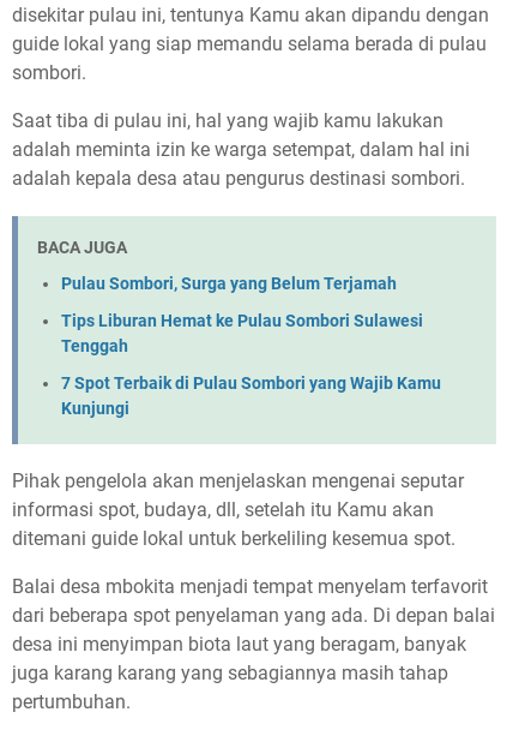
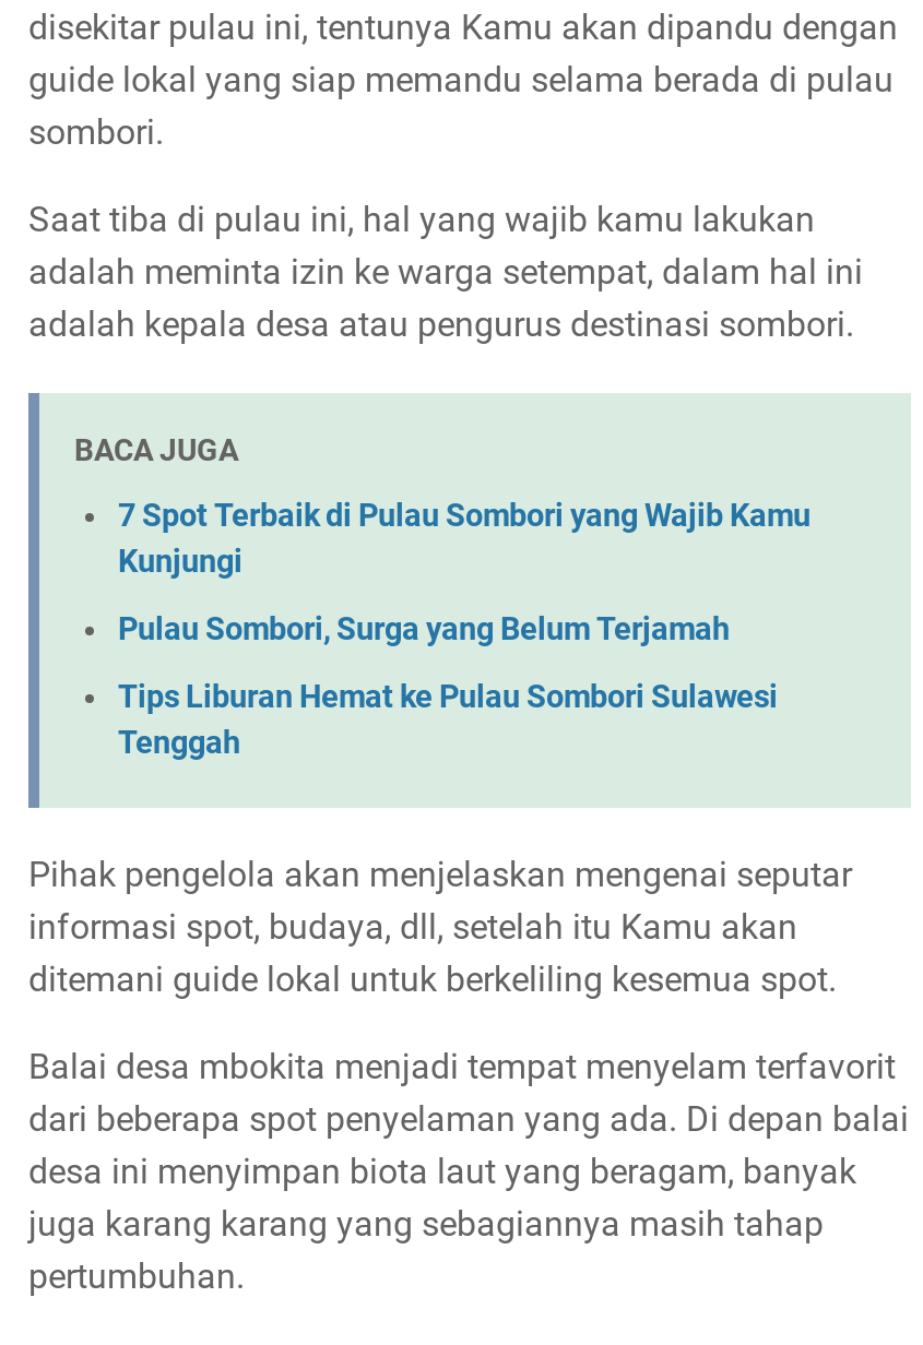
moved [61,274,423,357] -> [118,611,778,761]: Pulau Sombori, Surga yang Belum Terjamah | Tips Liburan Hemat ke Pulau Sombori Sulawesi | Tenggah
moved [61,373,441,419] -> [118,499,810,582]: 7 Spot Terbaik di Pulau Sombori yang Wajib Kamu | Kunjungi

